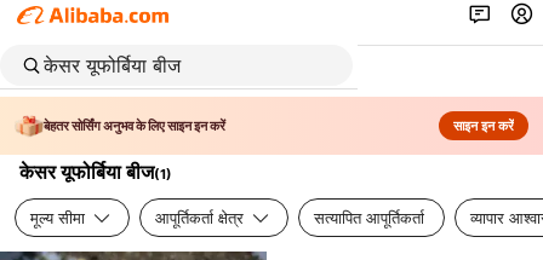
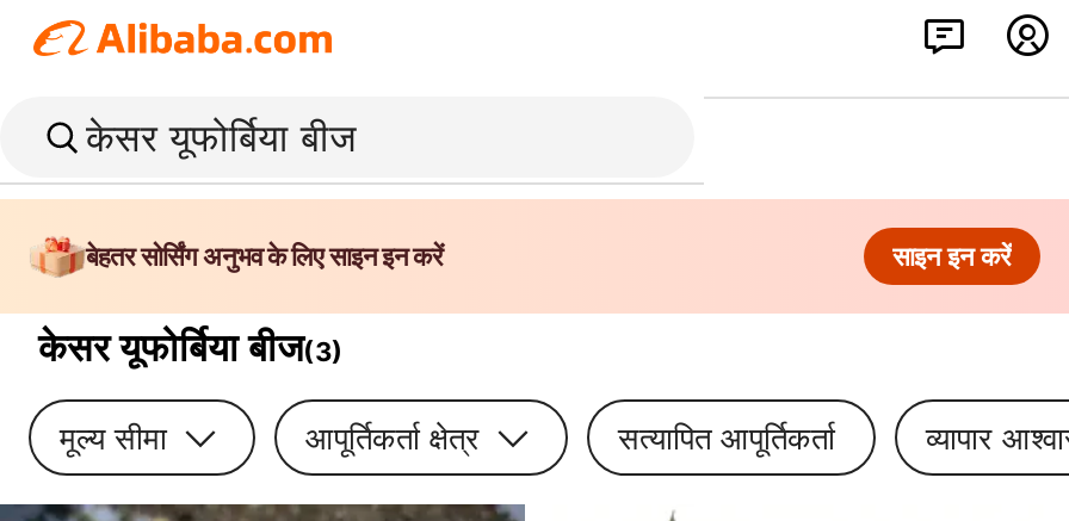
[19,160,172,184] केसर यूफोर्बिया बीज(1) -> [38,323,344,371] केसर यूफोर्बिया बीज(3)

